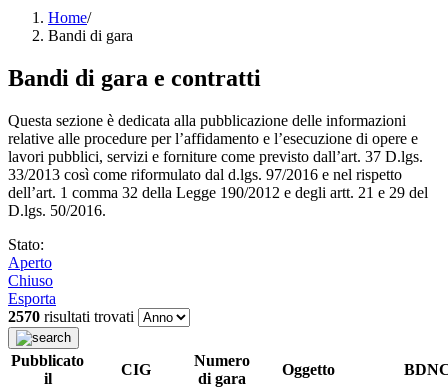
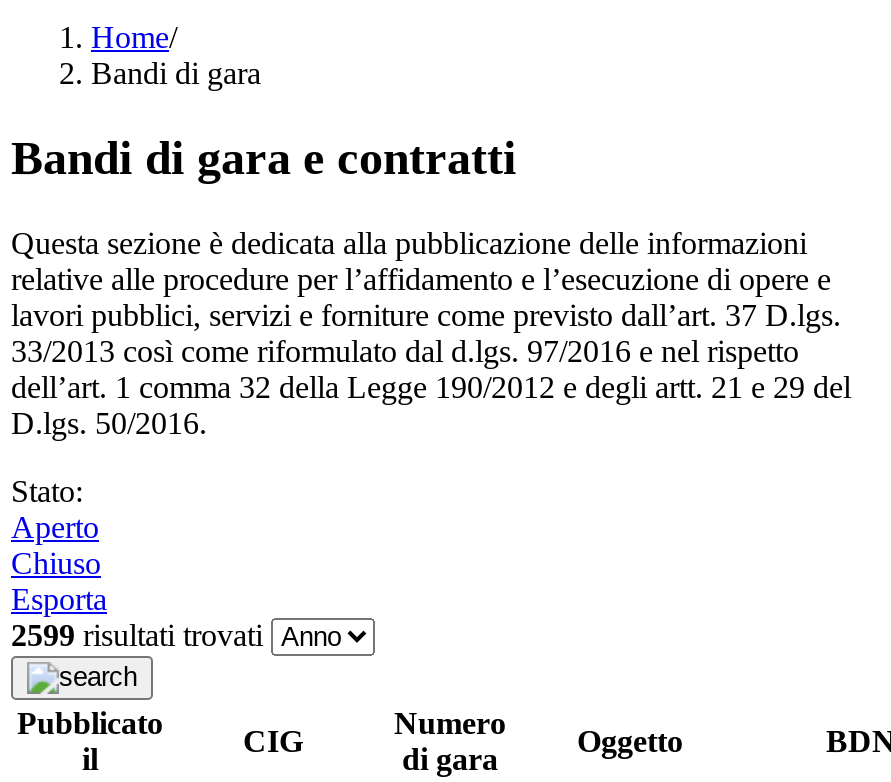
[8,308,134,325] 2570 risultati trovati -> [11,618,263,652] 2599 risultati trovati

